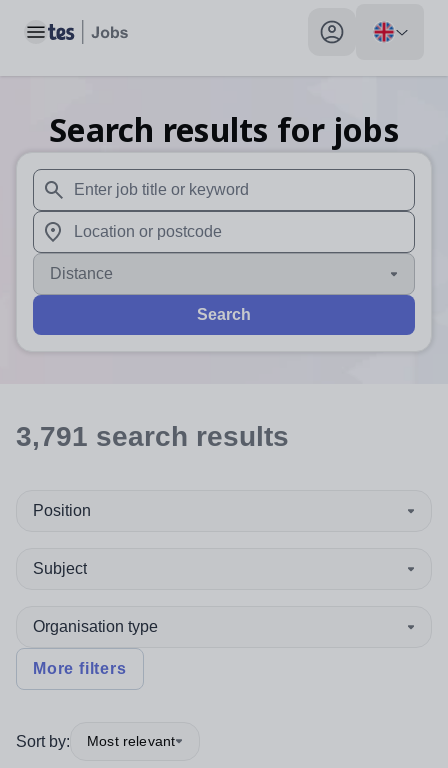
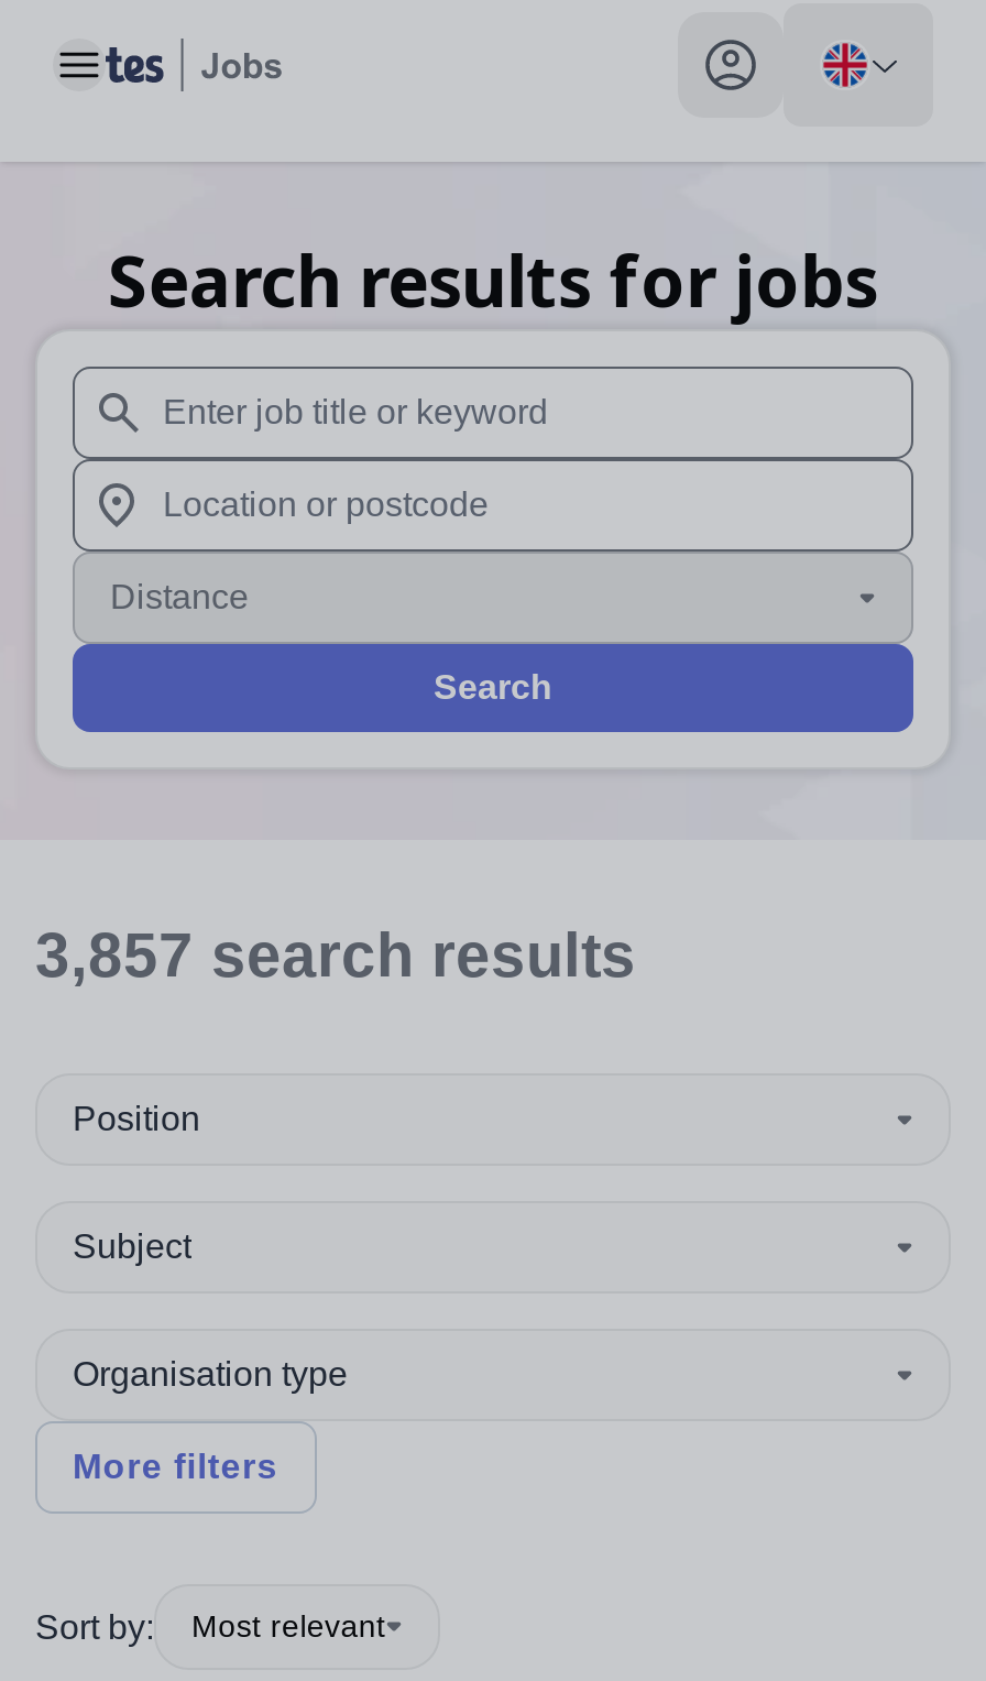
[16,421,289,452] 3,791 search results -> [35,921,636,990] 3,857 search results

